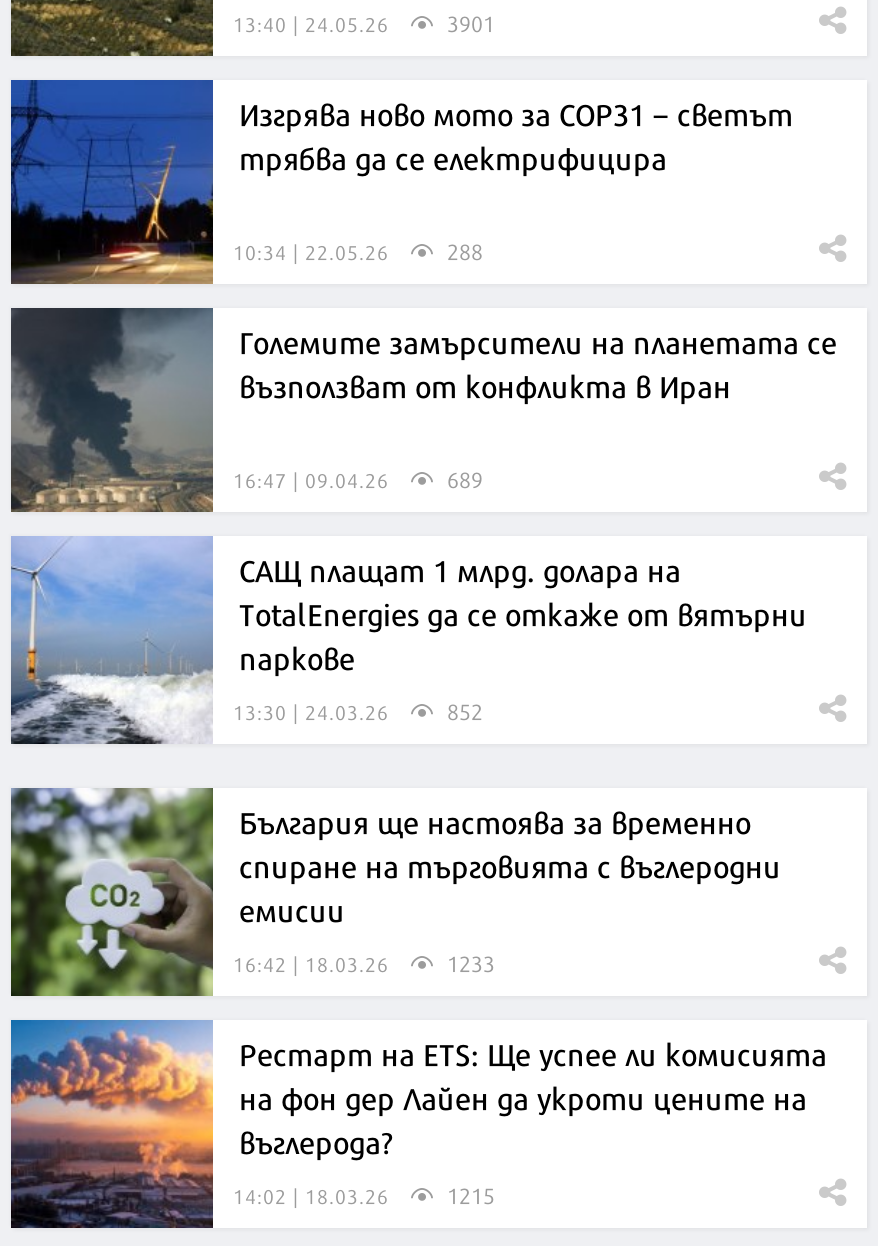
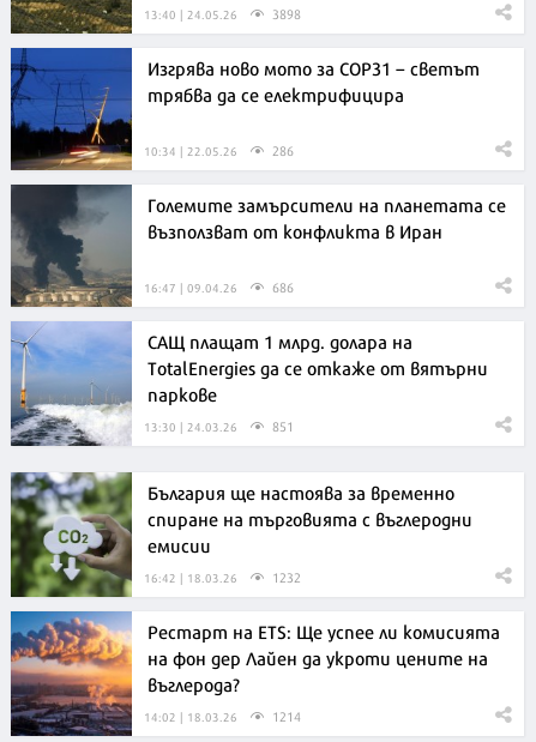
[447,6,495,38] 3901 -> [272,4,301,23] 3898
[447,234,483,266] 288 -> [272,140,294,159] 286
[447,462,483,494] 689 -> [272,277,294,296] 686
[447,694,483,726] 852 -> [272,416,294,435] 851
[447,946,495,978] 1233 -> [272,567,301,586] 1232
[447,1178,495,1210] 1215 -> [272,706,301,725] 1214

